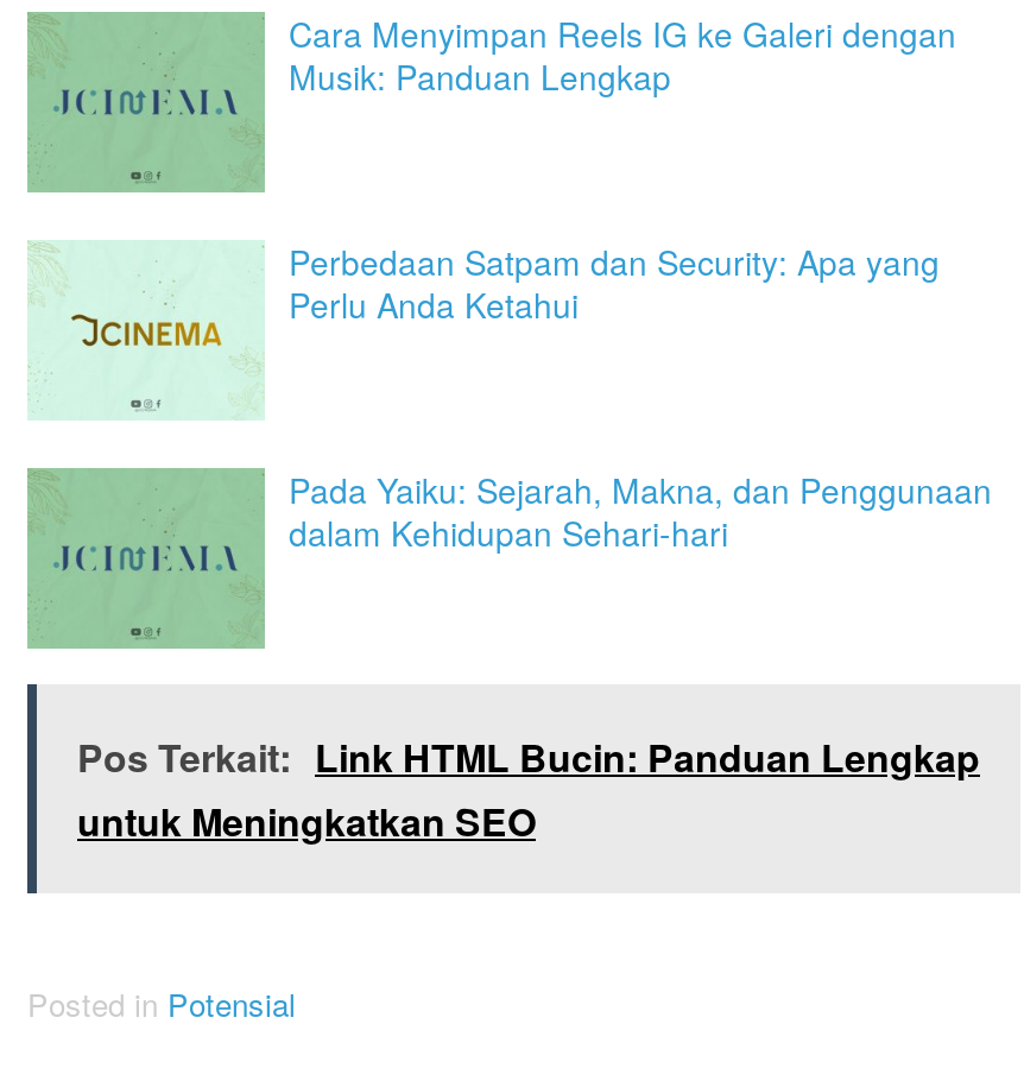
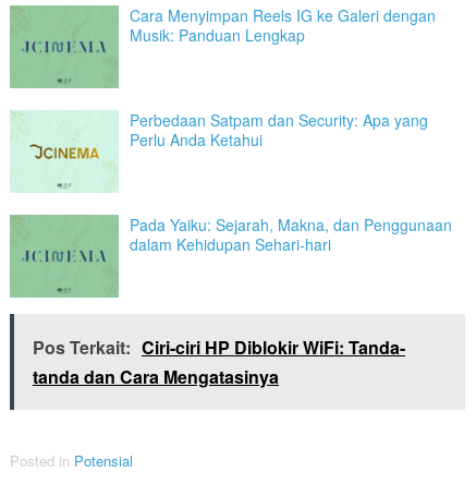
[77,730,980,848] Pos Terkait: Link HTML Bucin: Panduan Lengkap | untuk Meningkatkan SEO -> [33,335,405,389] Pos Terkait: Ciri-ciri HP Diblokir WiFi: Tanda- | tanda dan Cara Mengatasinya

